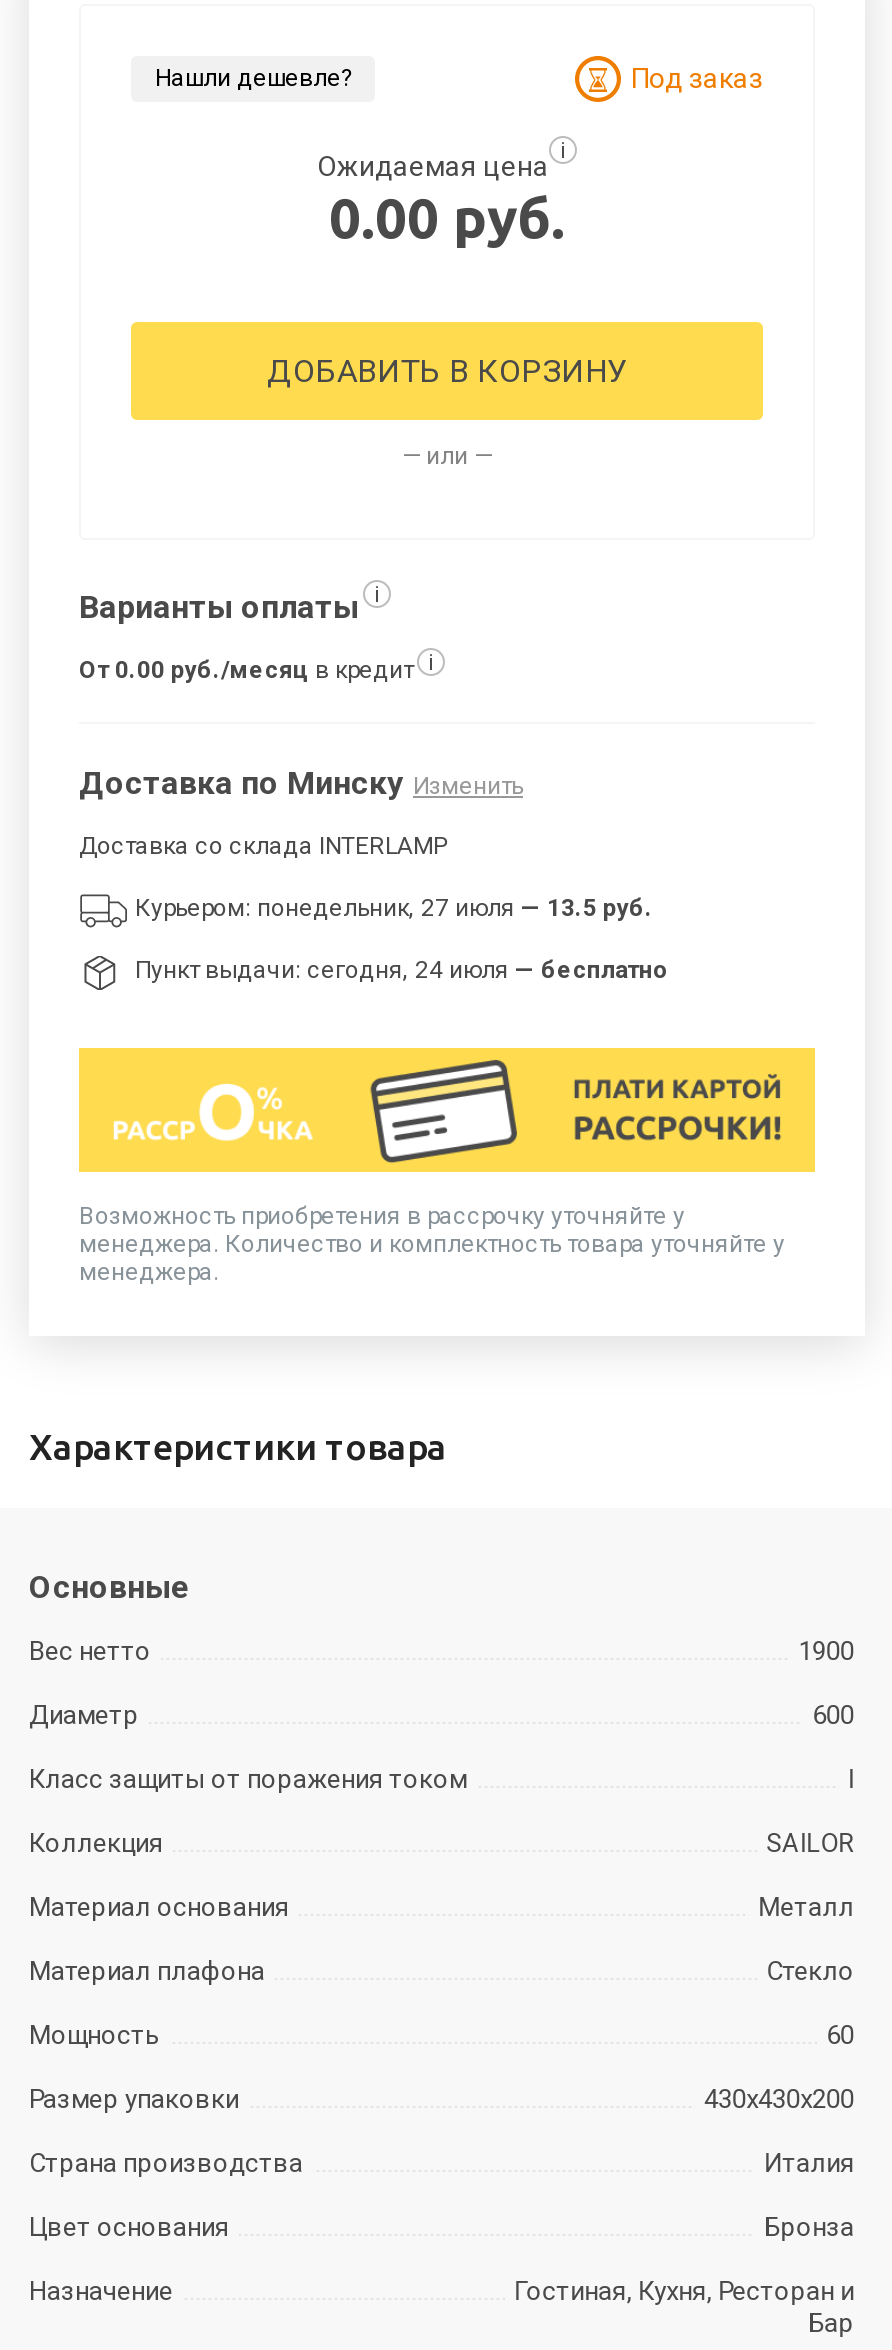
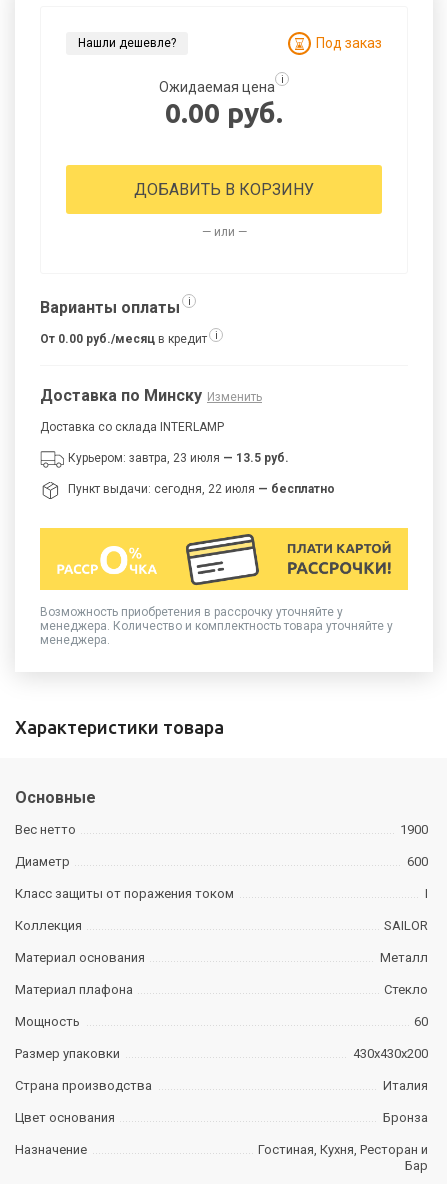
[135,893,653,921] Курьером: понедельник, 27 июля — 13.5 руб. -> [68,451,289,465] Курьером: завтра, 23 июля — 13.5 руб.
[135,955,669,983] Пункт выдачи: сегодня, 24 июля — бесплатно -> [68,482,335,496] Пункт выдачи: сегодня, 22 июля — бесплатно

